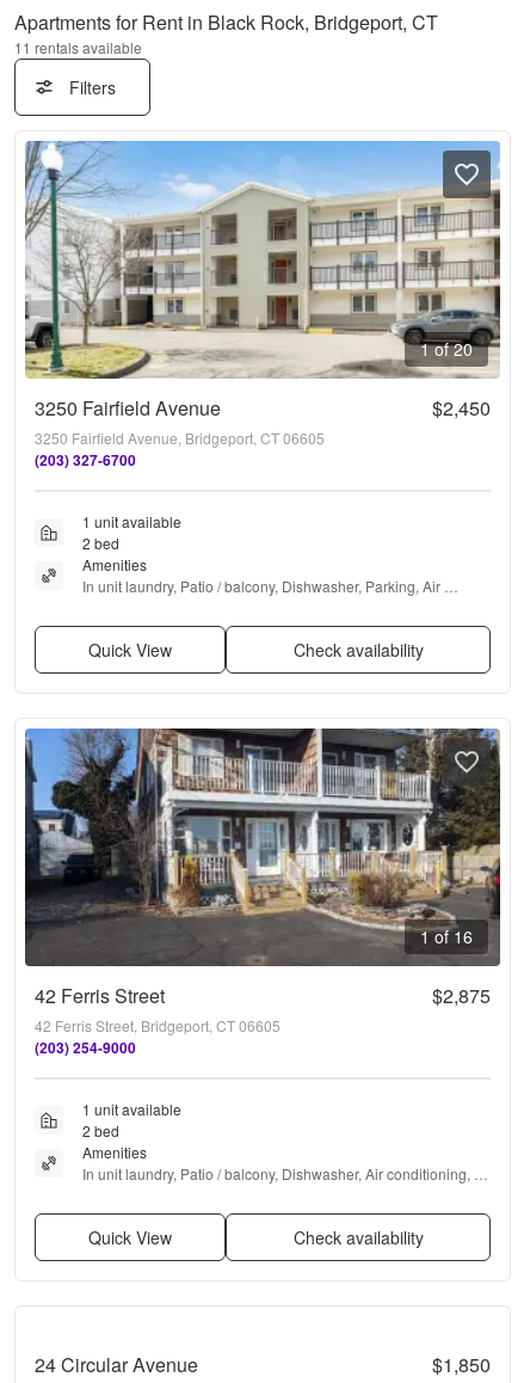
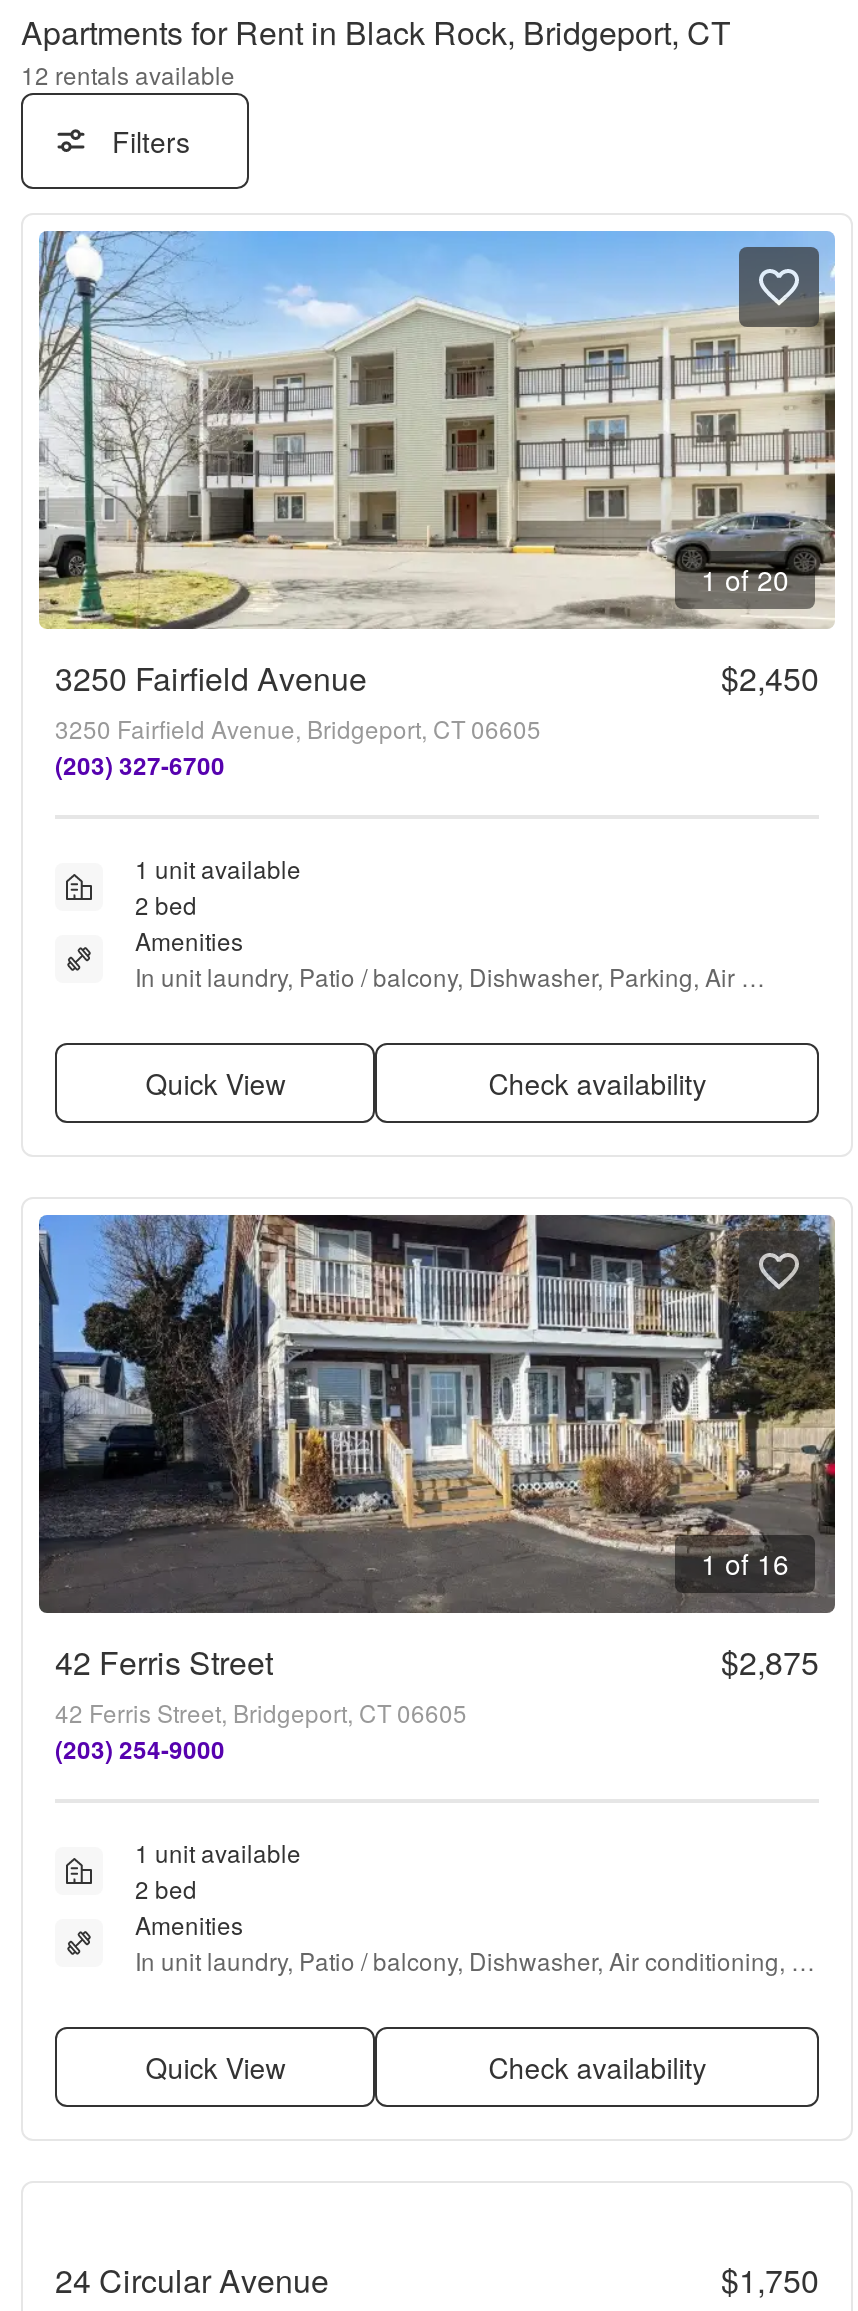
[14,37,142,57] 11 rentals available -> [21,57,235,91] 12 rentals available
[432,1351,491,1378] $1,850 -> [721,2257,819,2303] $1,750

